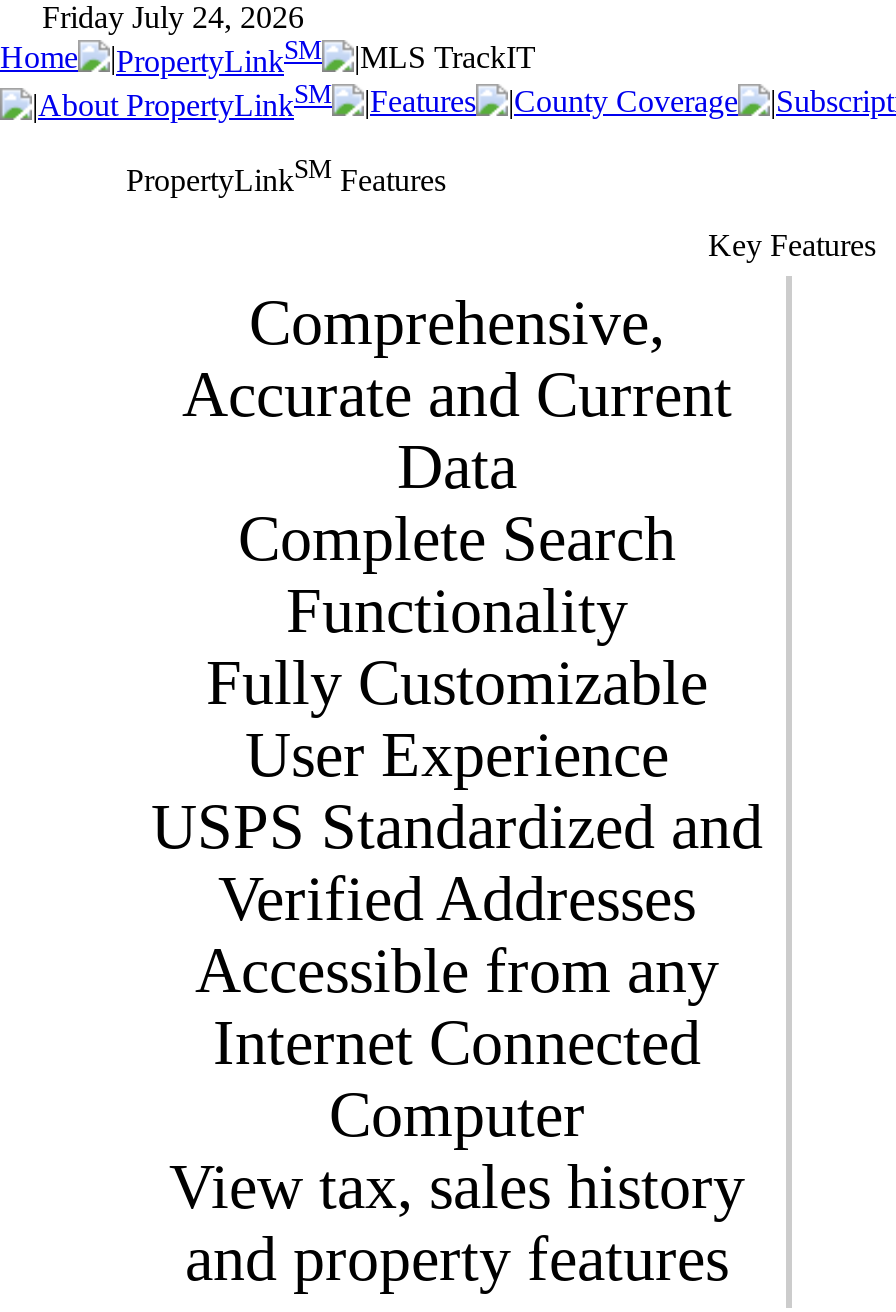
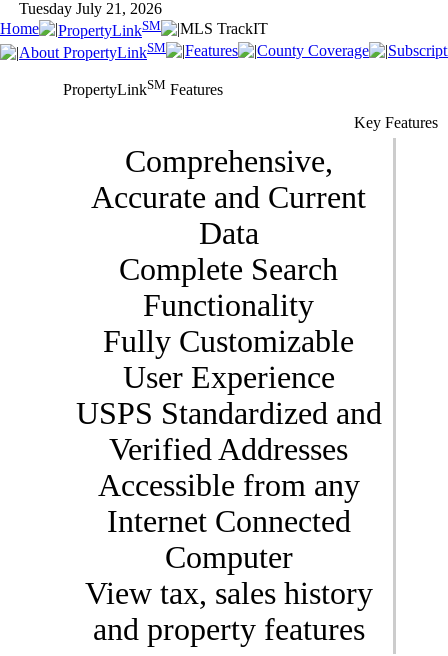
[42,0,304,34] Friday July 24, 2026 -> [19,0,162,17] Tuesday July 21, 2026

